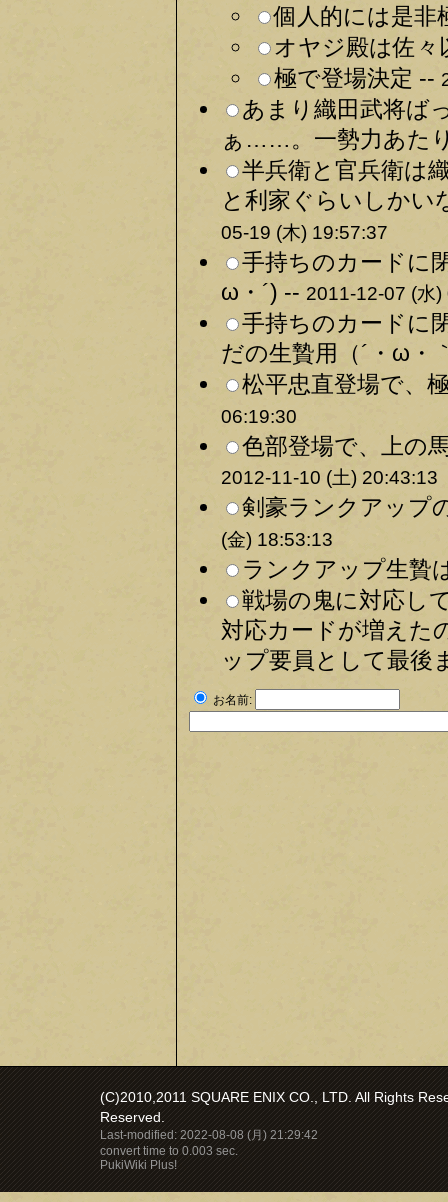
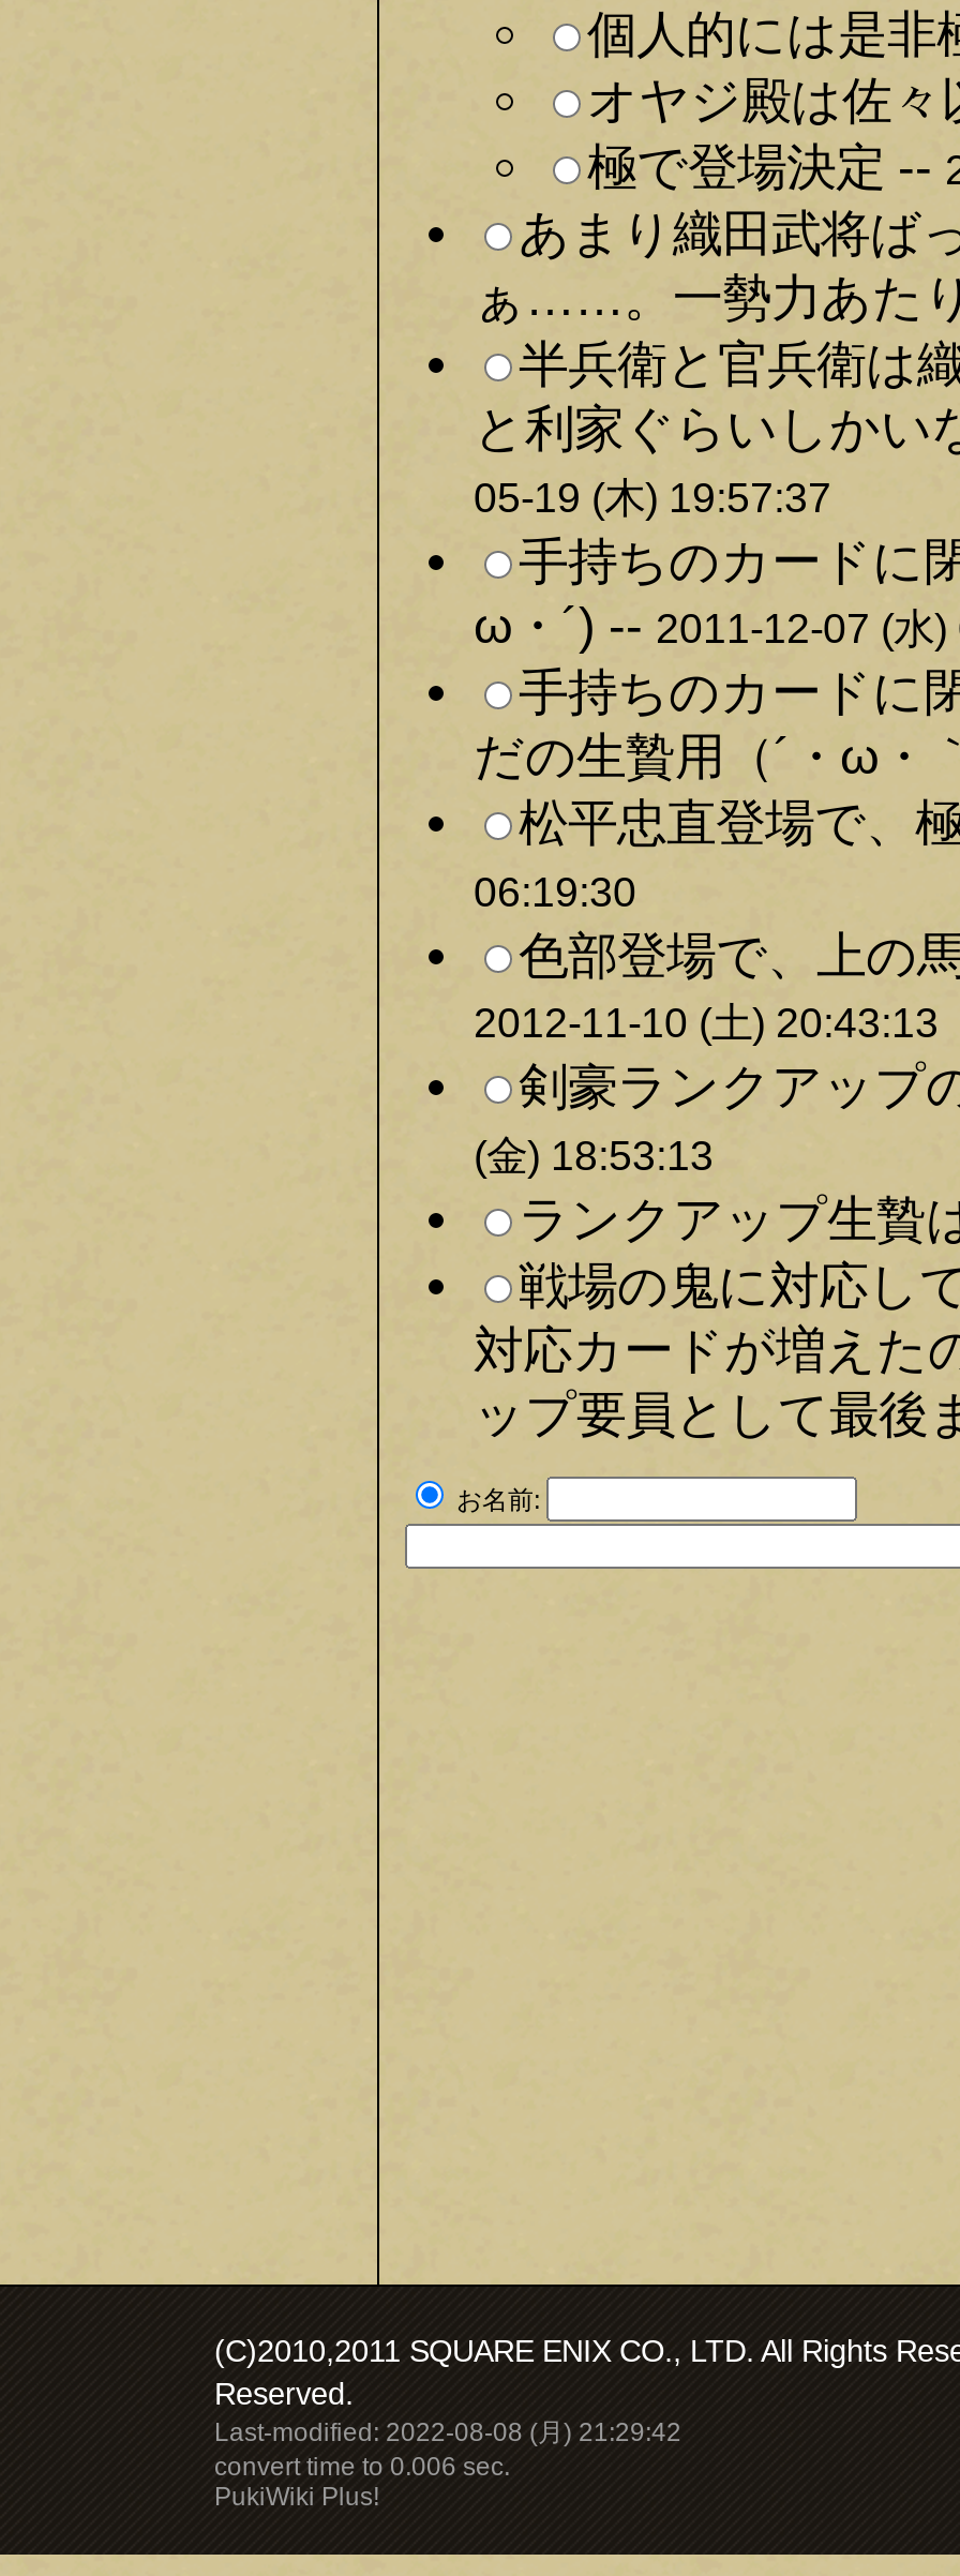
[100,1144,238,1158] convert time to 0.003 sec. -> [214,2452,510,2482] convert time to 0.006 sec.

